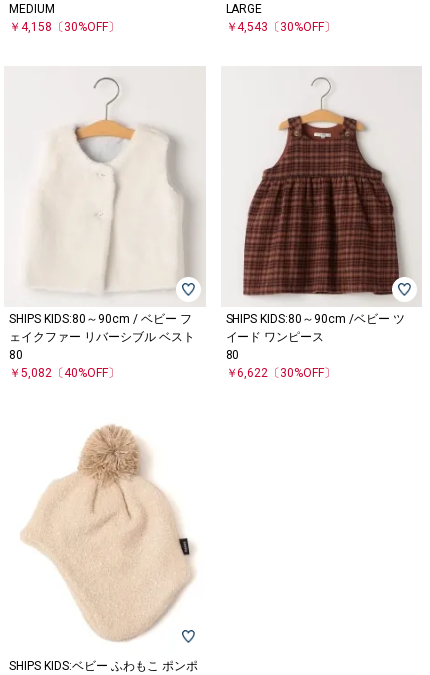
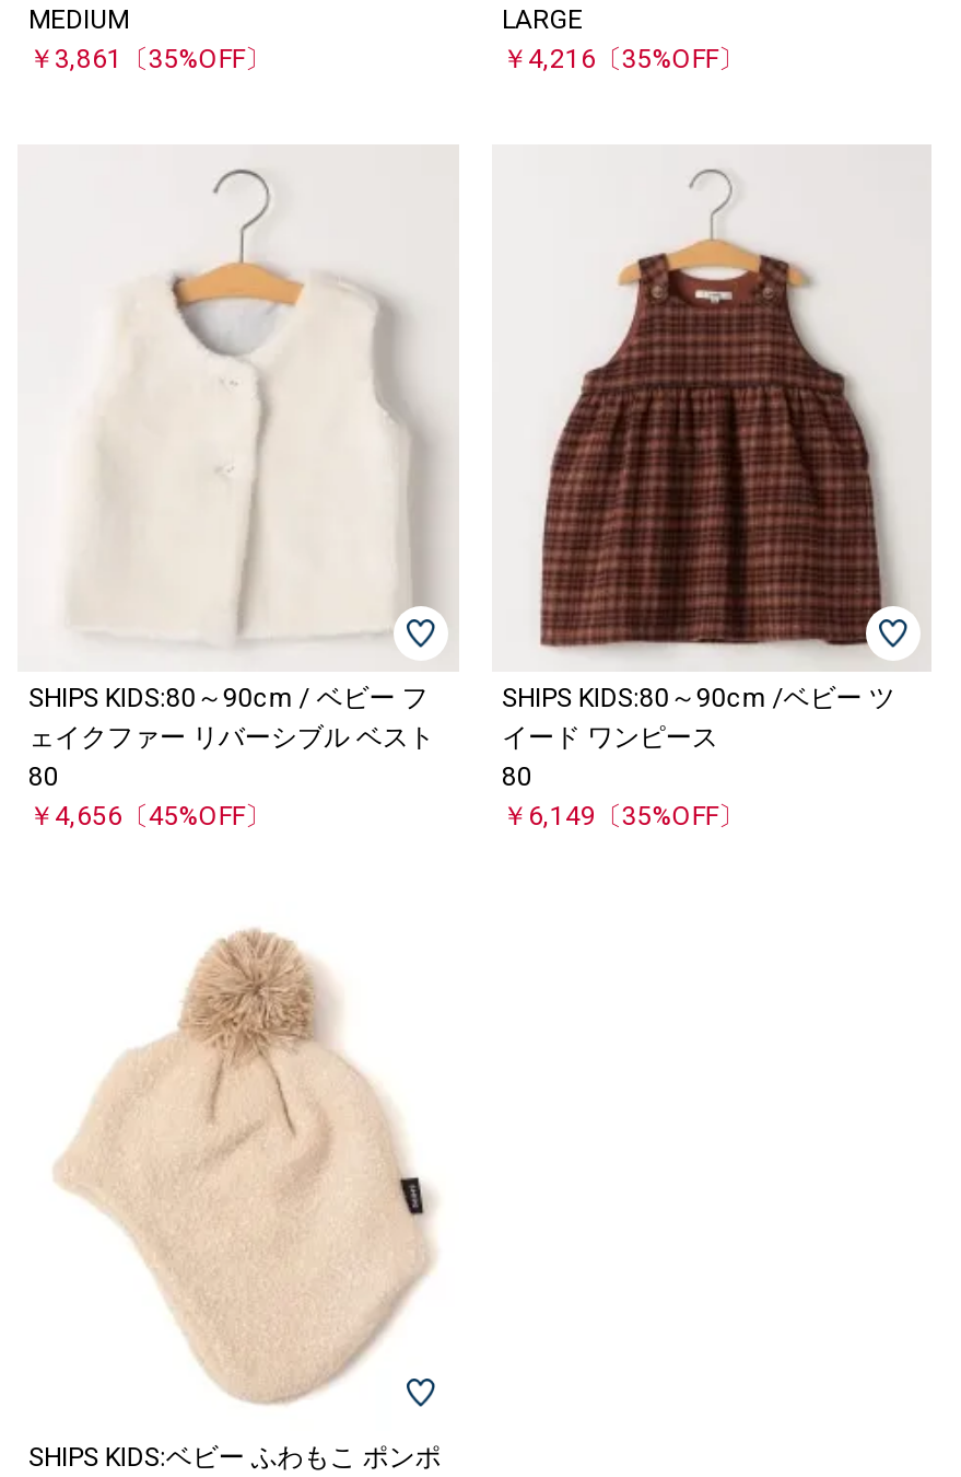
[9,20,120,34] ￥4,158〔30%OFF〕 -> [28,43,271,74] ￥3,861〔35%OFF〕
[225,20,336,34] ￥4,543〔30%OFF〕 -> [502,43,744,74] ￥4,216〔35%OFF〕
[9,366,120,380] ￥5,082〔40%OFF〕 -> [28,801,271,832] ￥4,656〔45%OFF〕
[225,366,336,380] ￥6,622〔30%OFF〕 -> [502,801,744,832] ￥6,149〔35%OFF〕

